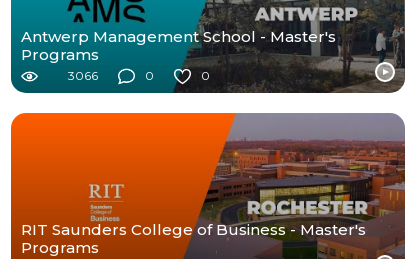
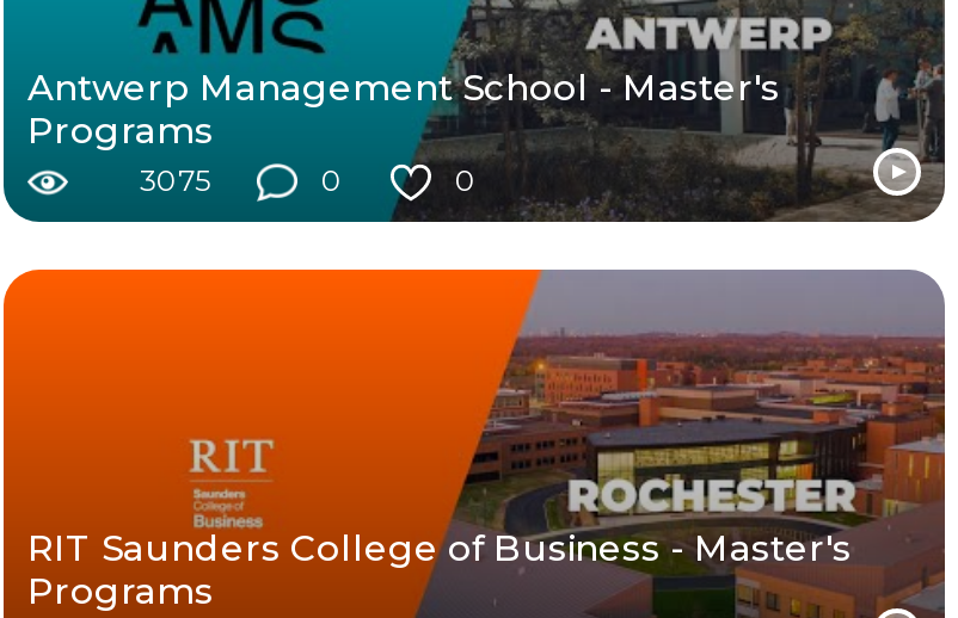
[68,68,98,83] 3066 -> [140,161,209,197] 3075

